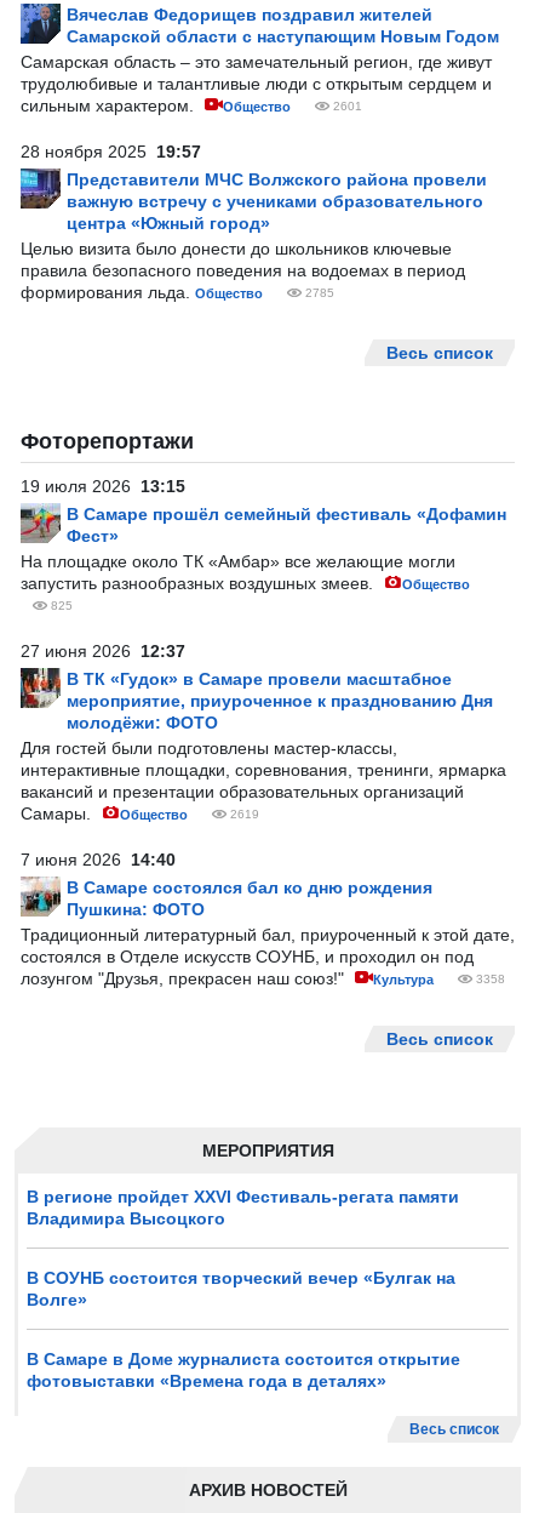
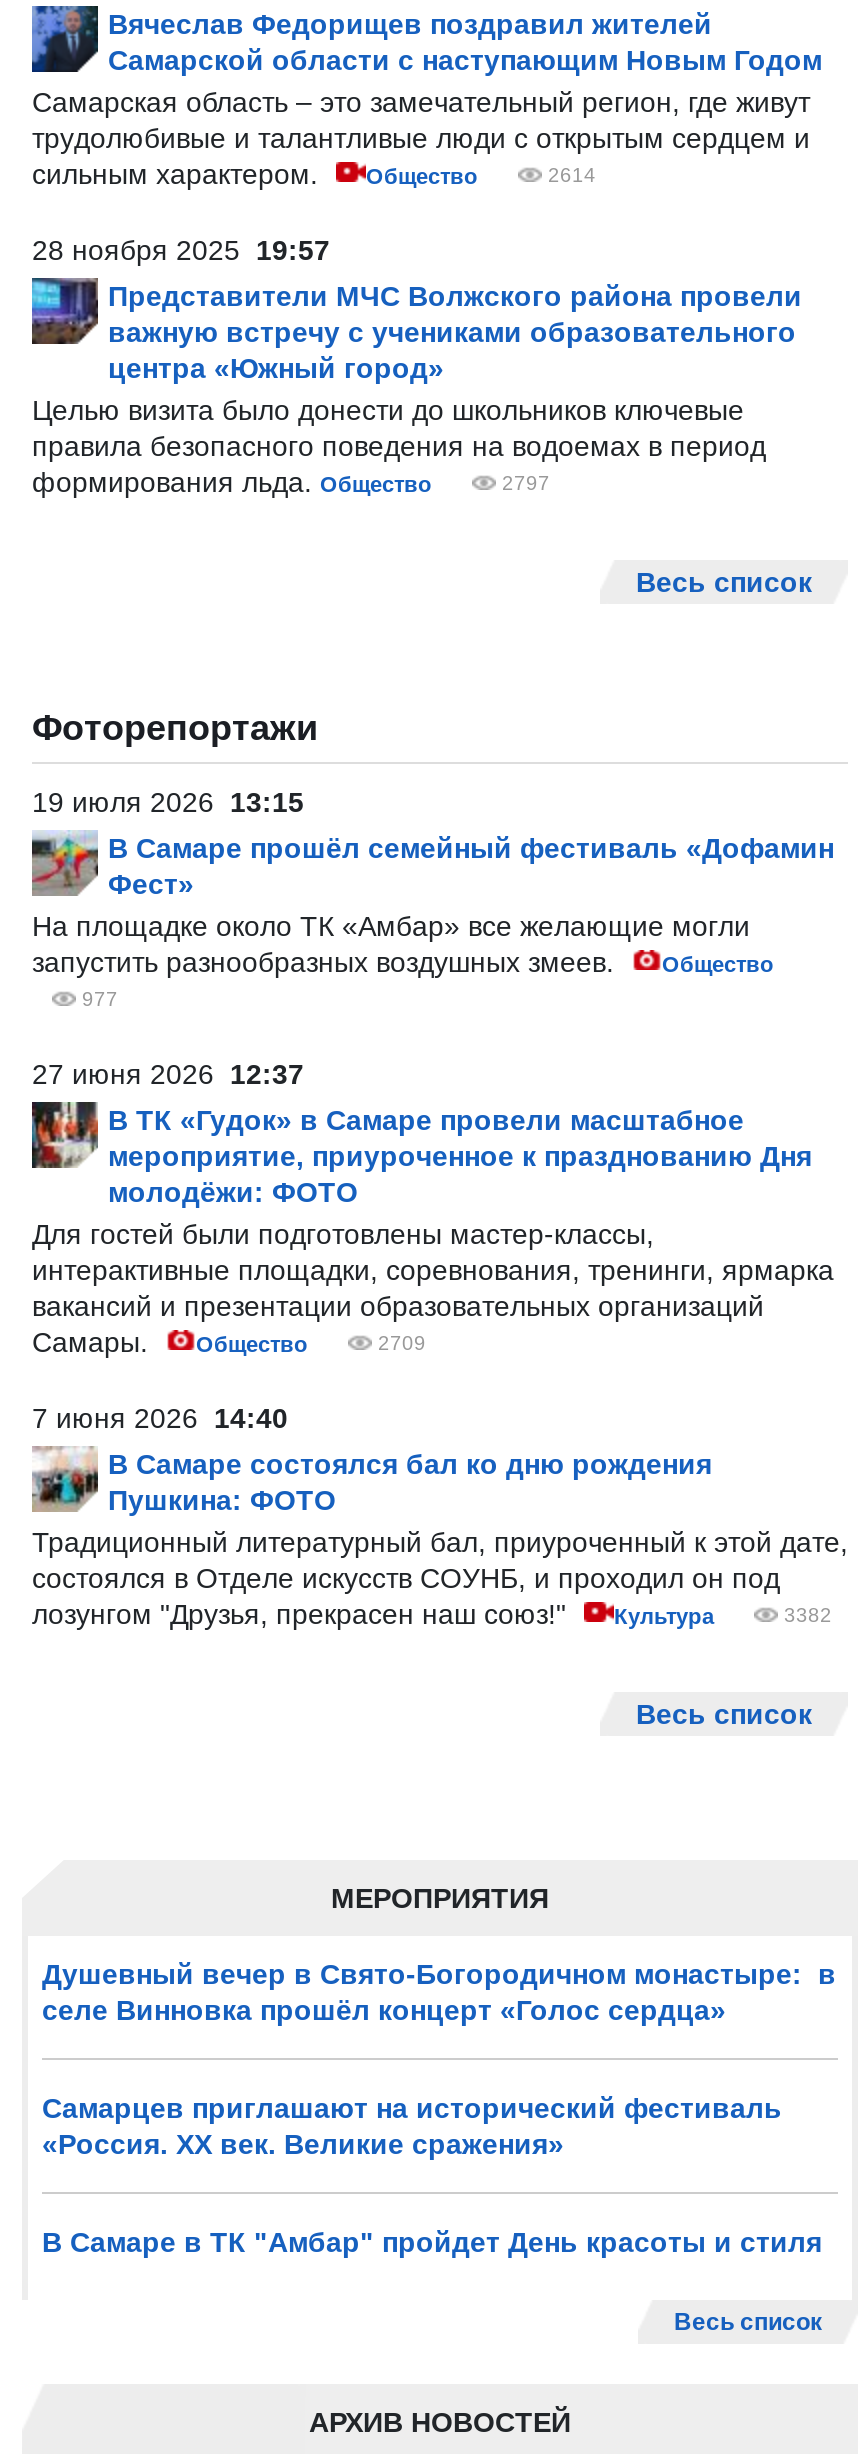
[333,99,362,113] 2601 -> [548,164,596,186] 2614
[305,286,334,299] 2785 -> [502,472,550,494] 2797
[51,599,73,612] 825 -> [82,988,118,1010] 977
[230,807,259,821] 2619 -> [378,1332,426,1354] 2709
[476,972,505,986] 3358 -> [784,1604,832,1626] 3382
[27,1187,459,1228] В регионе пройдет XXVI Фестиваль-регата памяти | Владимира Высоцкого -> [42,1958,836,2026] Душевный вечер в Свято-Богородичном монастыре: в | селе Винновка прошёл концерт «Голос сердца»
[27,1268,455,1309] В СОУНБ состоится творческий вечер «Булгак на | Волге» -> [42,2092,782,2160] Самарцев приглашают на исторический фестиваль | «Россия. ХХ век. Великие сражения»
[27,1349,460,1391] В Самаре в Доме журналиста состоится открытие | фотовыставки «Времена года в деталях» -> [42,2226,822,2258] В Самаре в ТК "Амбар" пройдет День красоты и стиля

